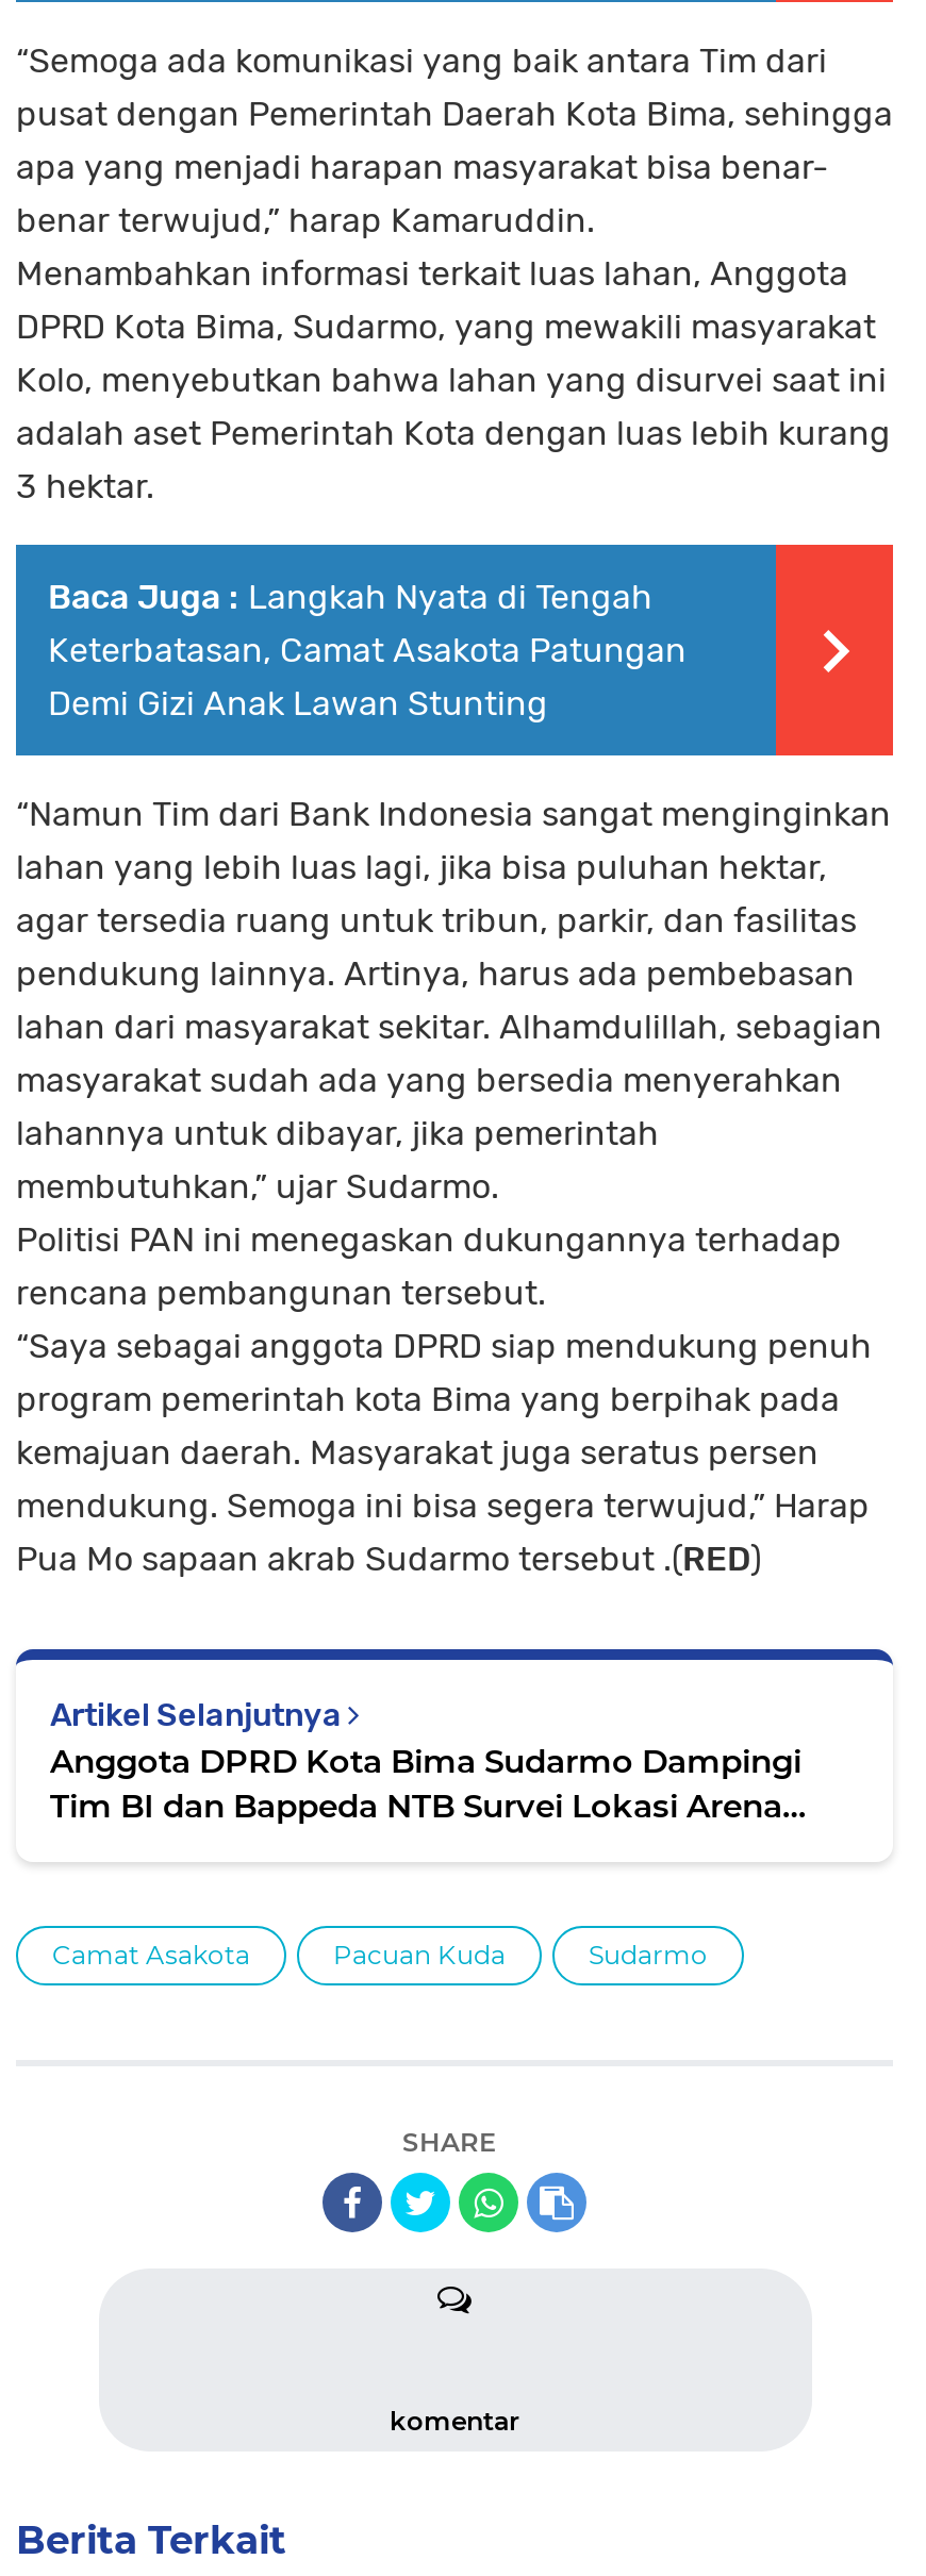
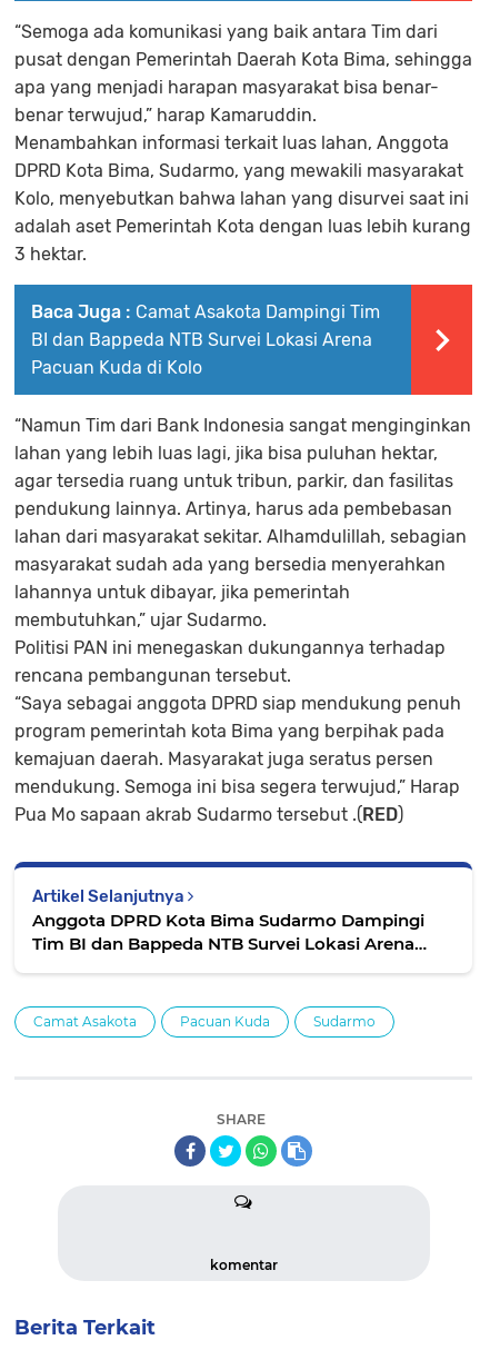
[48,576,687,723] Baca Juga : Langkah Nyata di Tengah | Keterbatasan, Camat Asakota Patungan | Demi Gizi Anak Lawan Stunting -> [31,301,380,378] Baca Juga : Camat Asakota Dampingi Tim | BI dan Bappeda NTB Survei Lokasi Arena | Pacuan Kuda di Kolo

